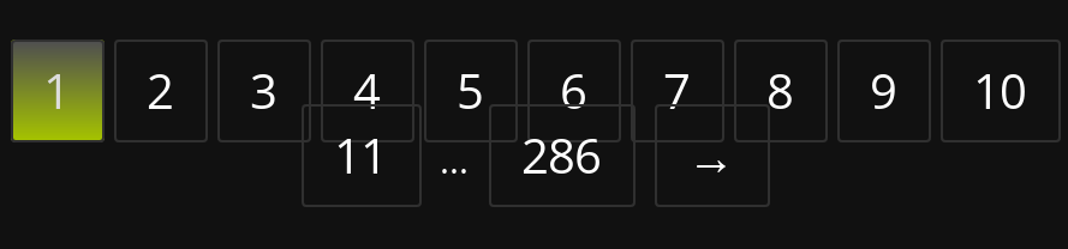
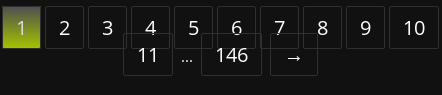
[521,123,601,188] 286 -> [214,41,247,68] 146

